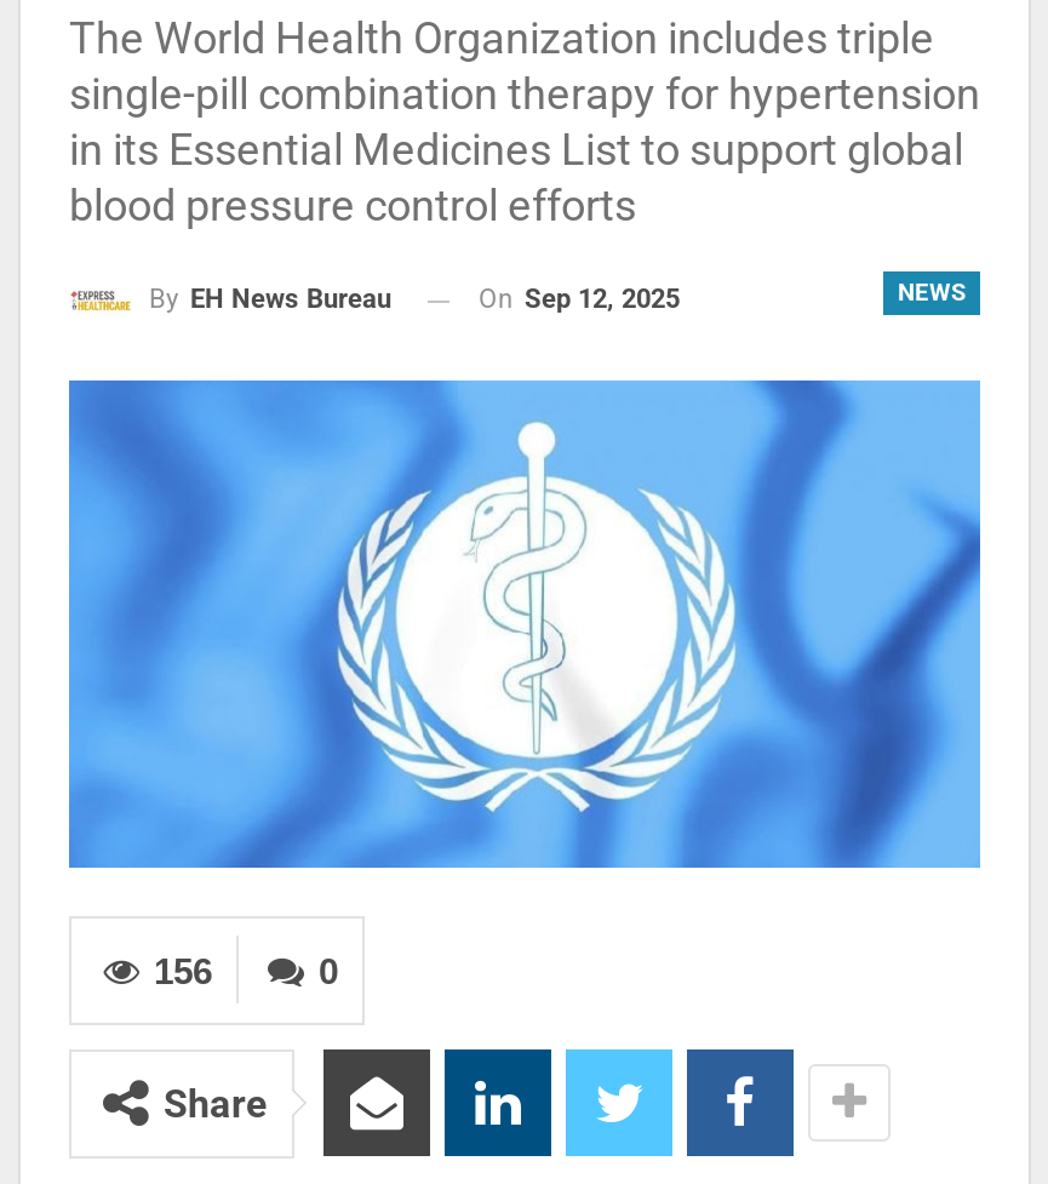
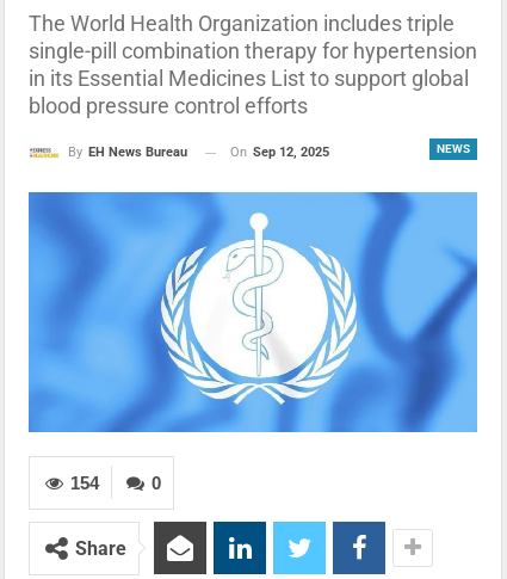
[154,949,212,990] 156 -> [70,472,99,493] 154

